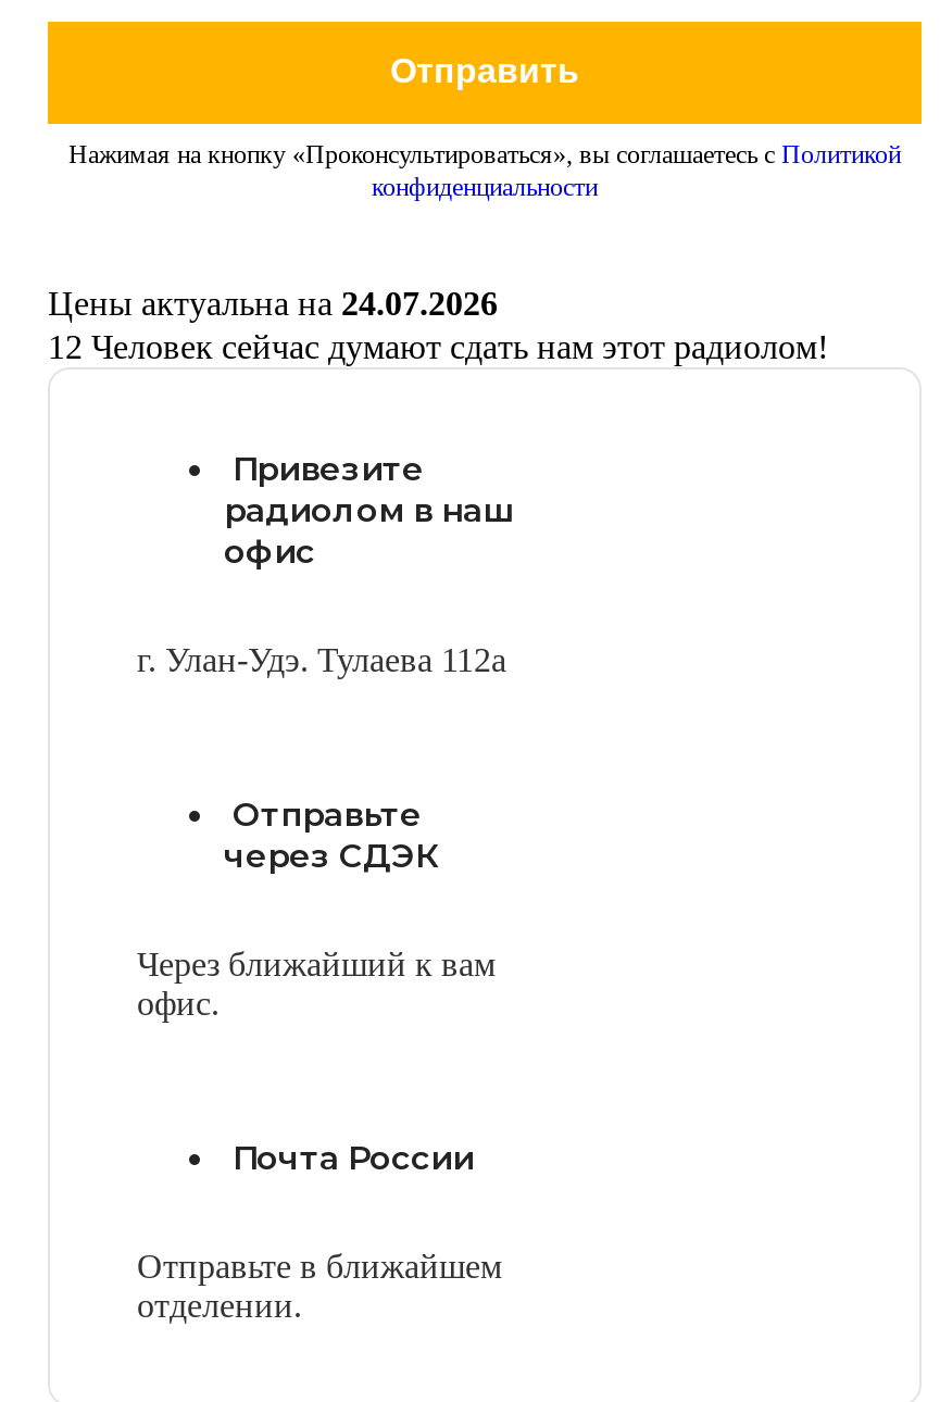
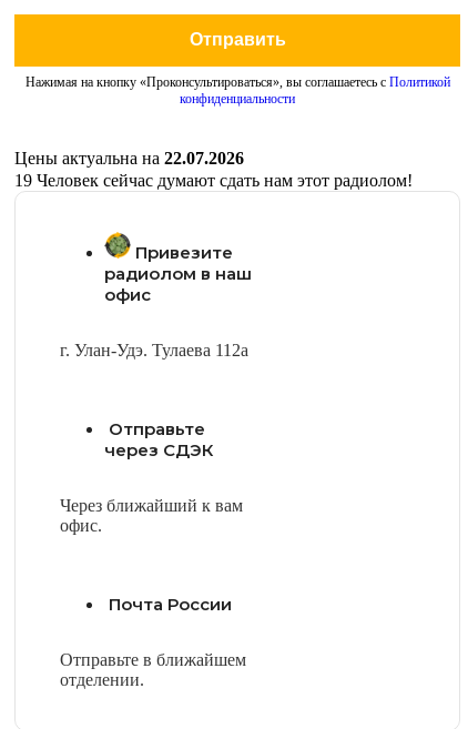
[48,284,498,321] Цены актуальна на 24.07.2026 -> [14,148,244,167] Цены актуальна на 22.07.2026
[48,327,828,364] 12 Человек сейчас думают сдать нам этот радиолом! -> [14,170,413,189] 19 Человек сейчас думают сдать нам этот радиолом!

